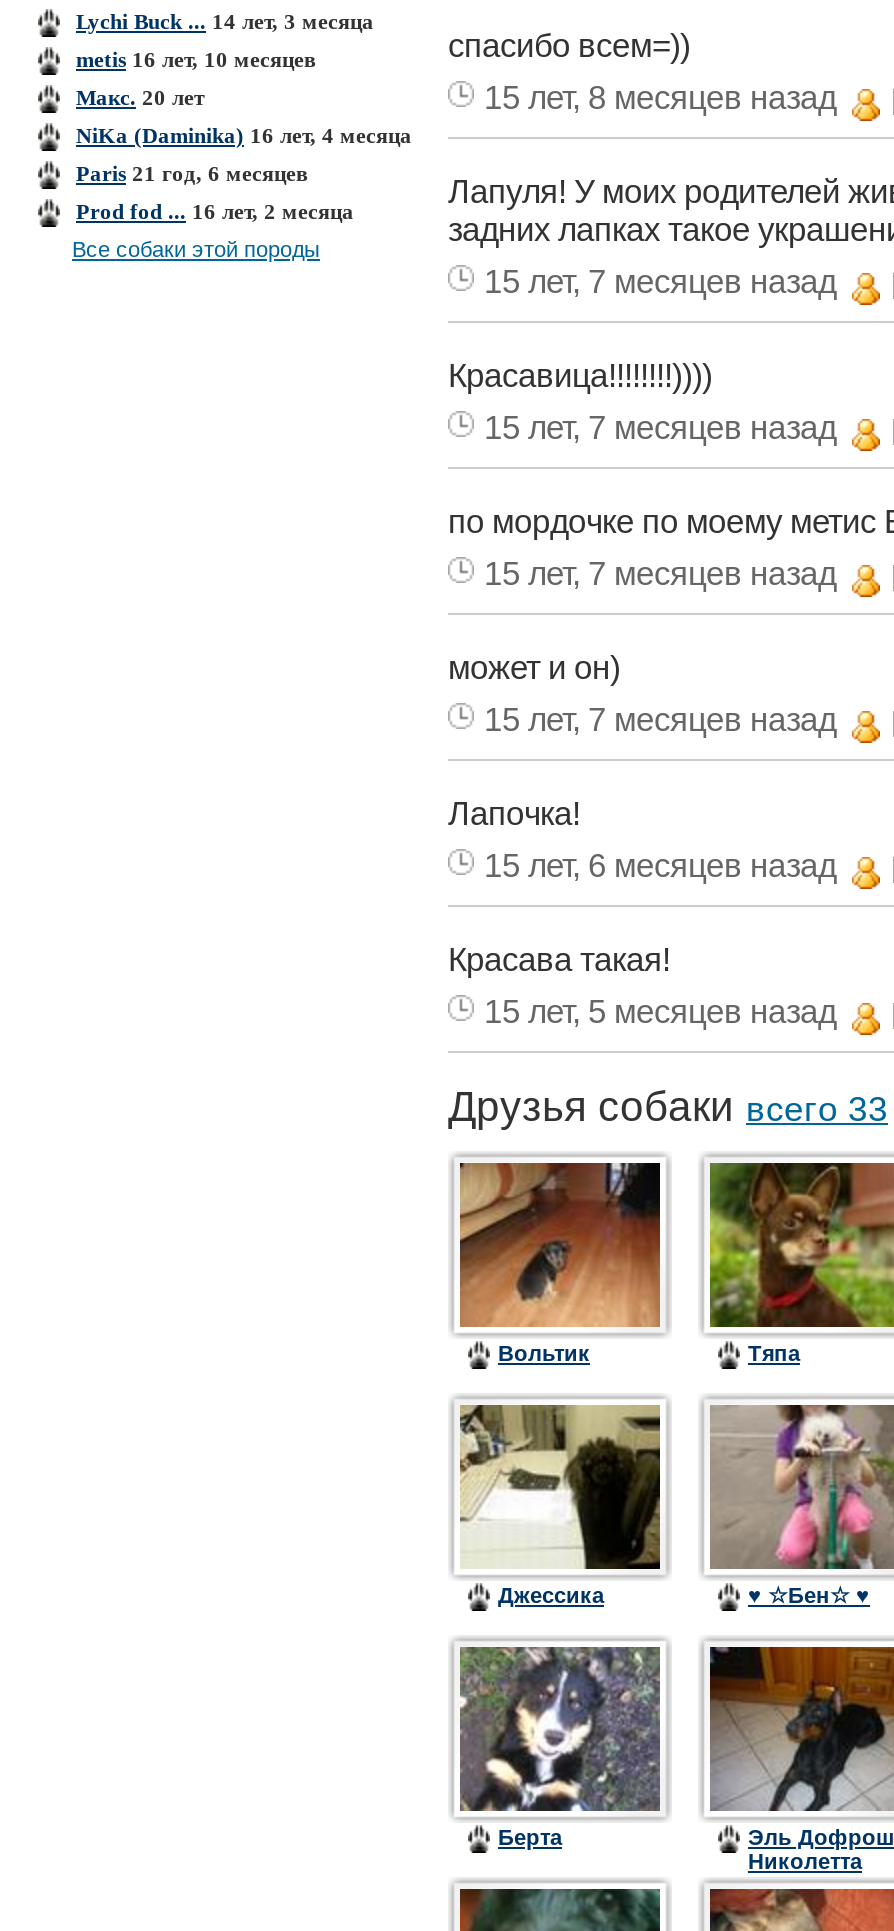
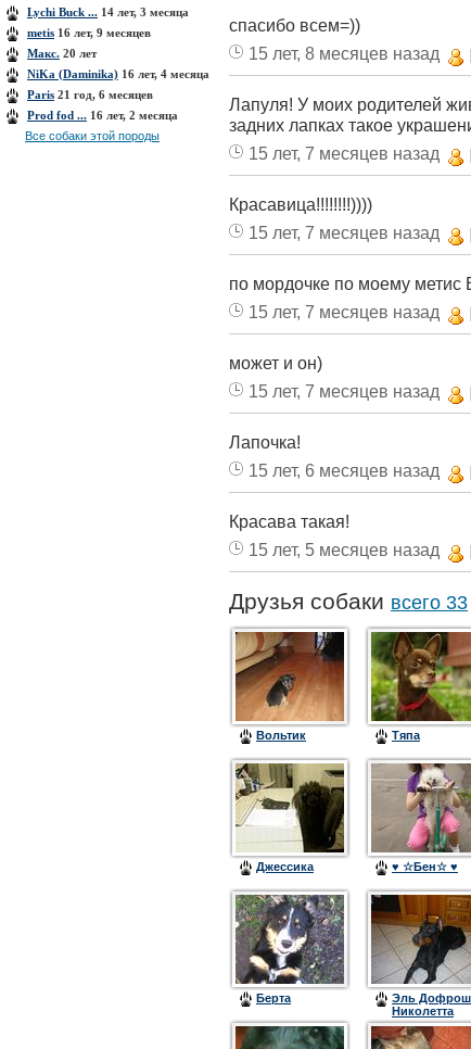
[76,47,316,71] metis 16 лет, 10 месяцев -> [27,26,151,39] metis 16 лет, 9 месяцев

